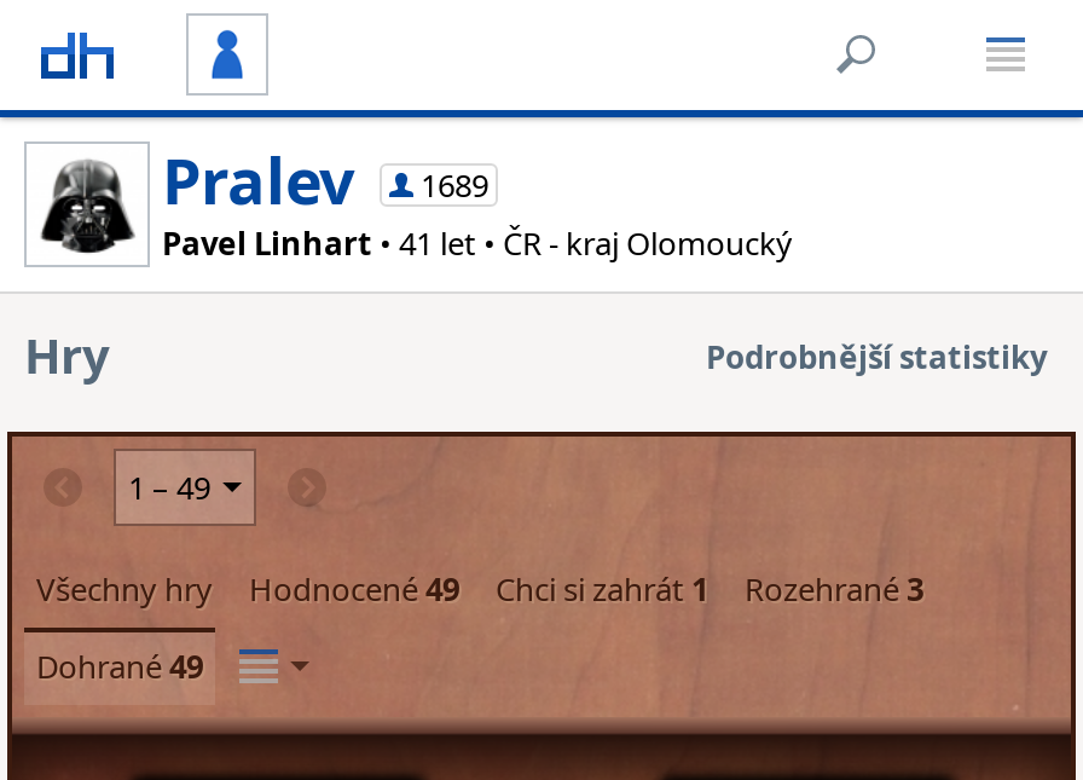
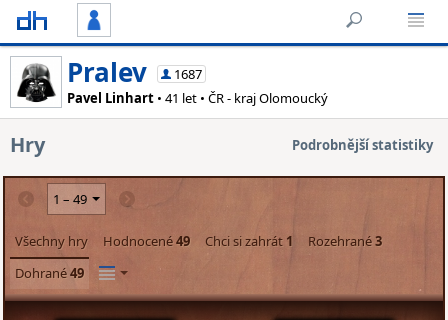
[162,137,488,224] Pralev 1689 -> [67,54,202,90] Pralev 1687

